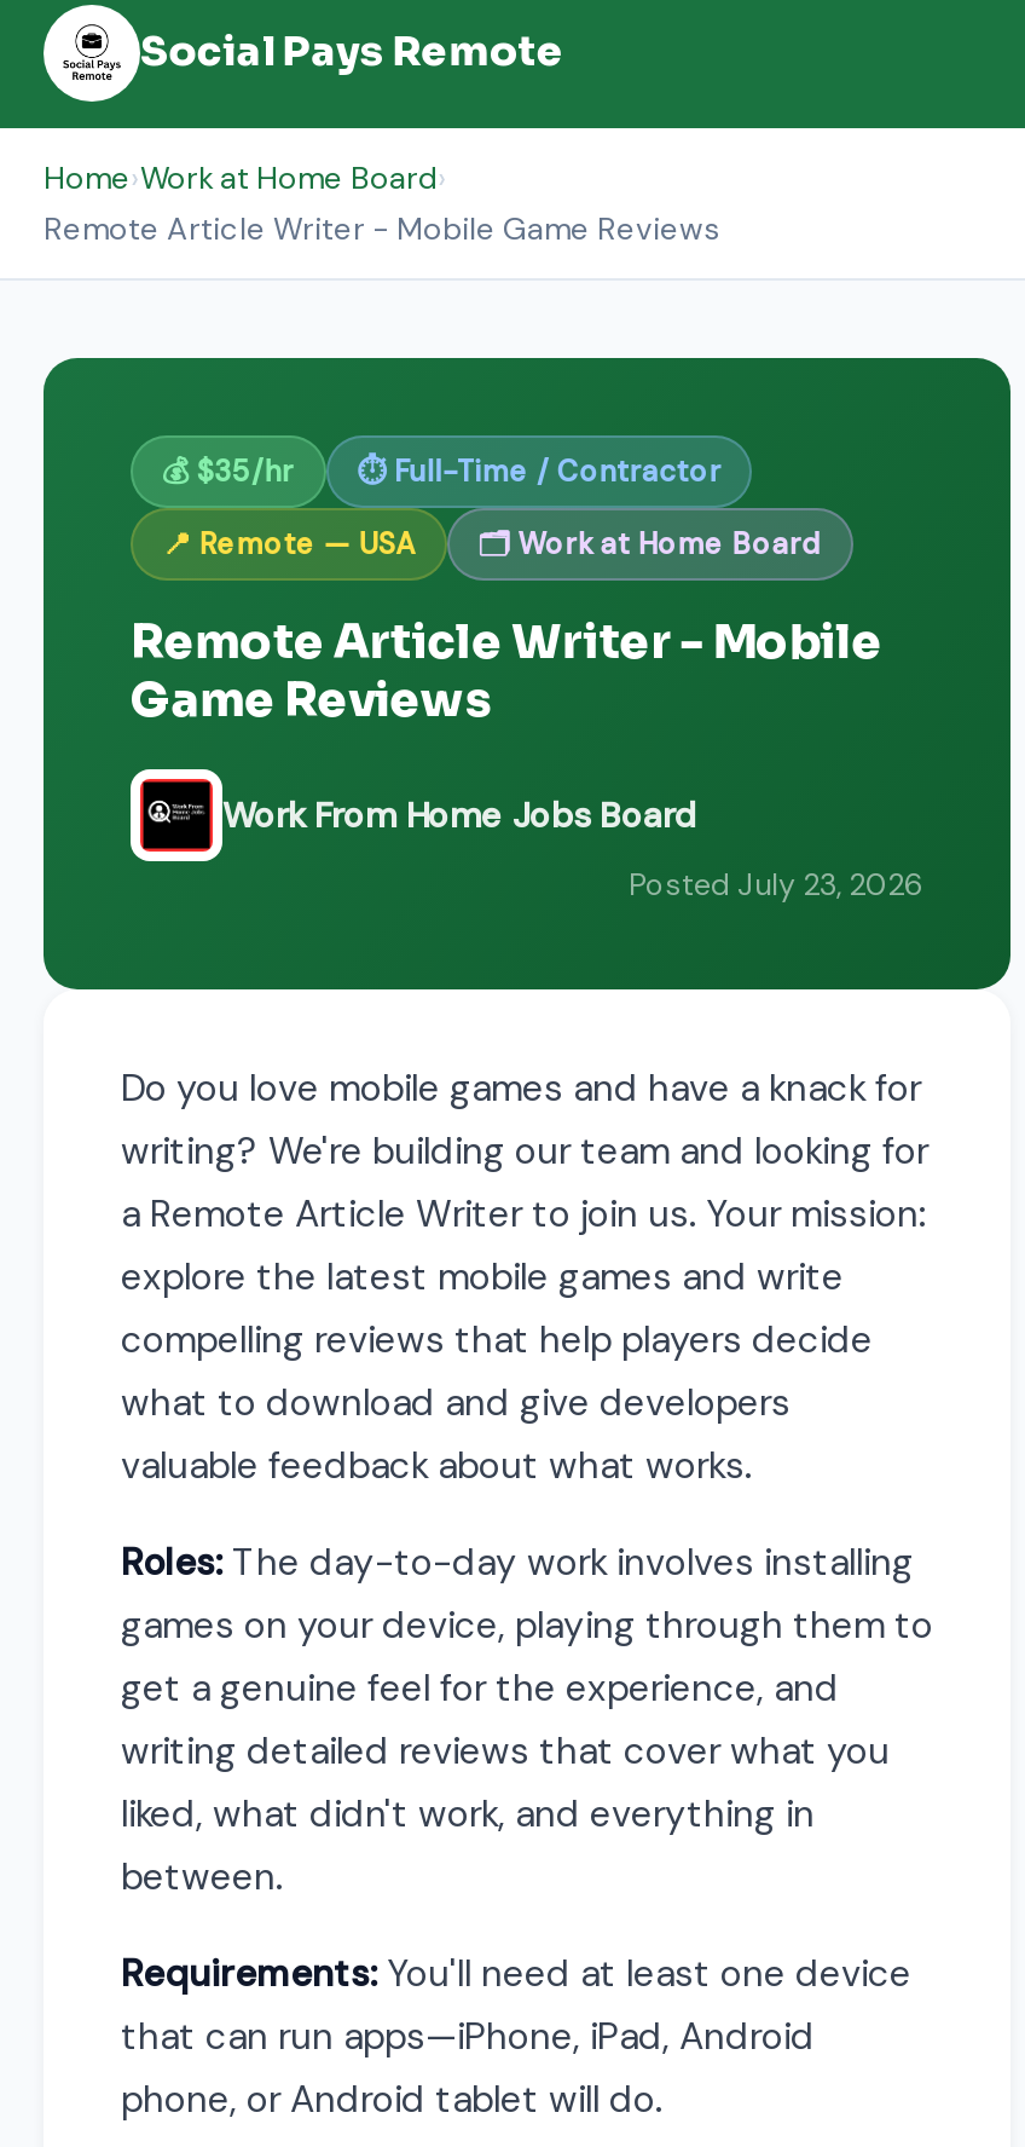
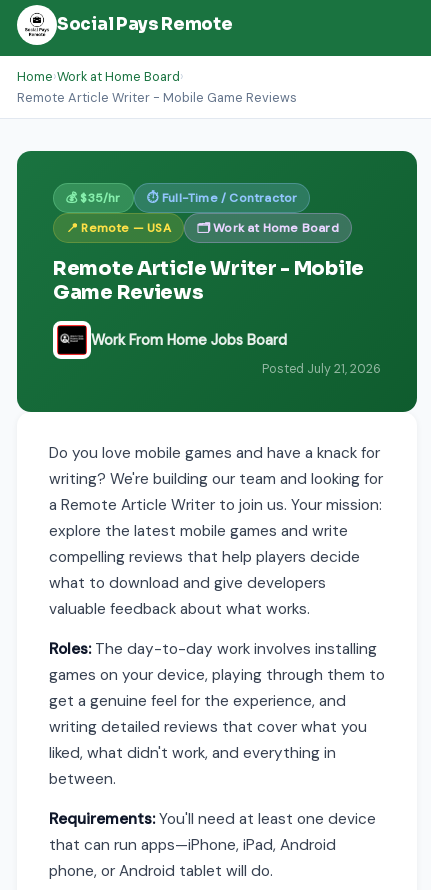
[629,866,923,905] Posted July 23, 2026 -> [262,361,381,377] Posted July 21, 2026

